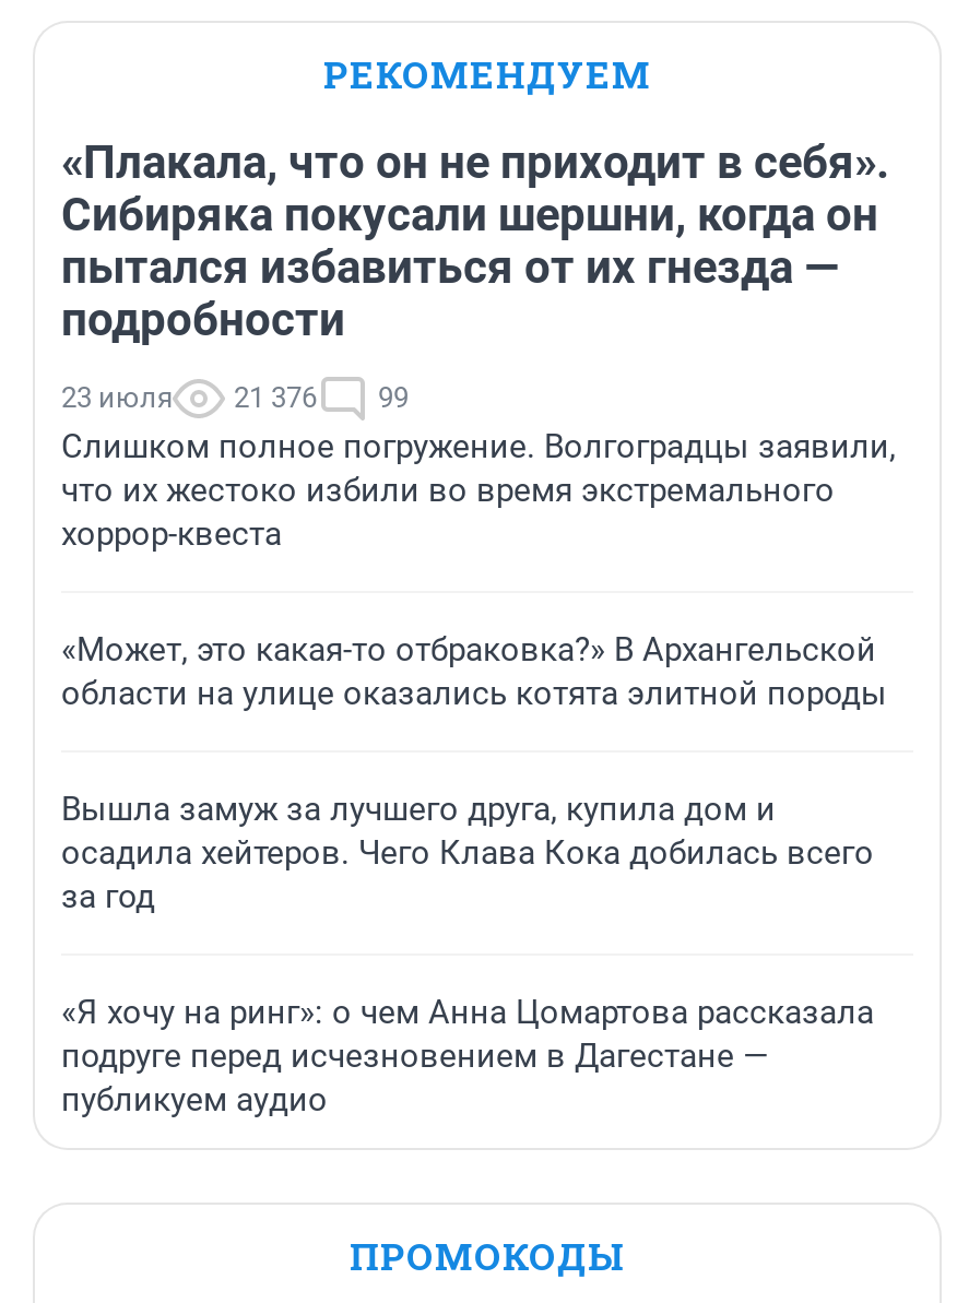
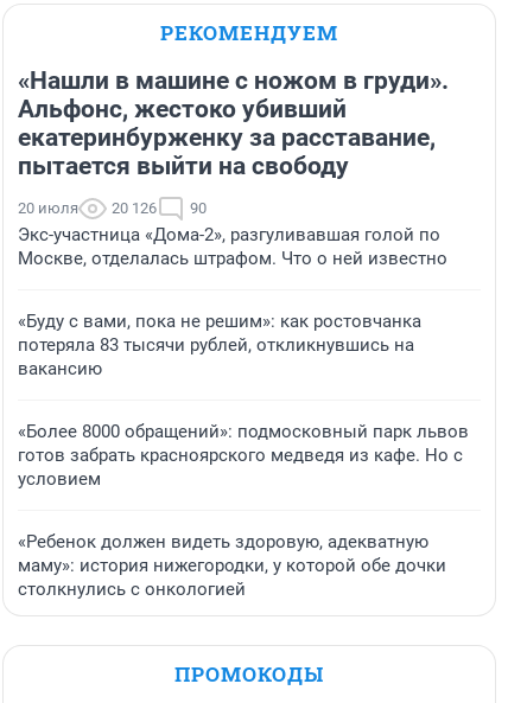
[61,137,889,347] «Плакала, что он не приходит в себя». | Сибиряка покусали шершни, когда он | пытался избавиться от их гнезда — | подробности -> [18,67,449,180] «Нашли в машине с ножом в груди». | Альфонс, жестоко убивший | екатеринбурженку за расставание, | пытается выйти на свободу
[61,382,896,554] 23 июля | 21 376 | 99 | Слишком полное погружение. Волгоградцы заявили, | что их жестоко избили во время экстремального | хоррор-квеста -> [18,199,447,269] 20 июля | 20 126 | 90 | Экс-участница «Дома-2», разгуливавшая голой по | Москве, отделалась штрафом. Что о ней известно
[61,631,887,714] «Может, это какая-то отбраковка?» В Архангельской | области на улице оказались котята элитной породы -> [18,311,421,380] «Буду с вами, пока не решим»: как ростовчанка | потеряла 83 тысячи рублей, откликнувшись на | вакансию
[61,790,874,917] Вышла замуж за лучшего друга, купила дом и | осадила хейтеров. Чего Клава Кока добилась всего | за год -> [18,421,469,490] «Более 8000 обращений»: подмосковный парк львов | готов забрать красноярского медведя из кафе. Но с | условием
[61,993,874,1120] «Я хочу на ринг»: о чем Анна Цомартова рассказала | подруге перед исчезновением в Дагестане — | публикуем аудио -> [18,531,446,600] «Ребенок должен видеть здоровую, адекватную | маму»: история нижегородки, у которой обе дочки | столкнулись с онкологией

